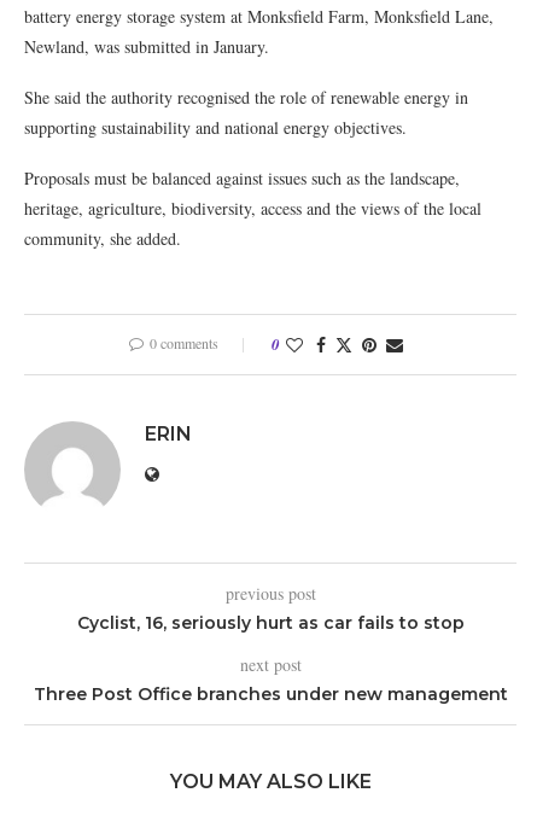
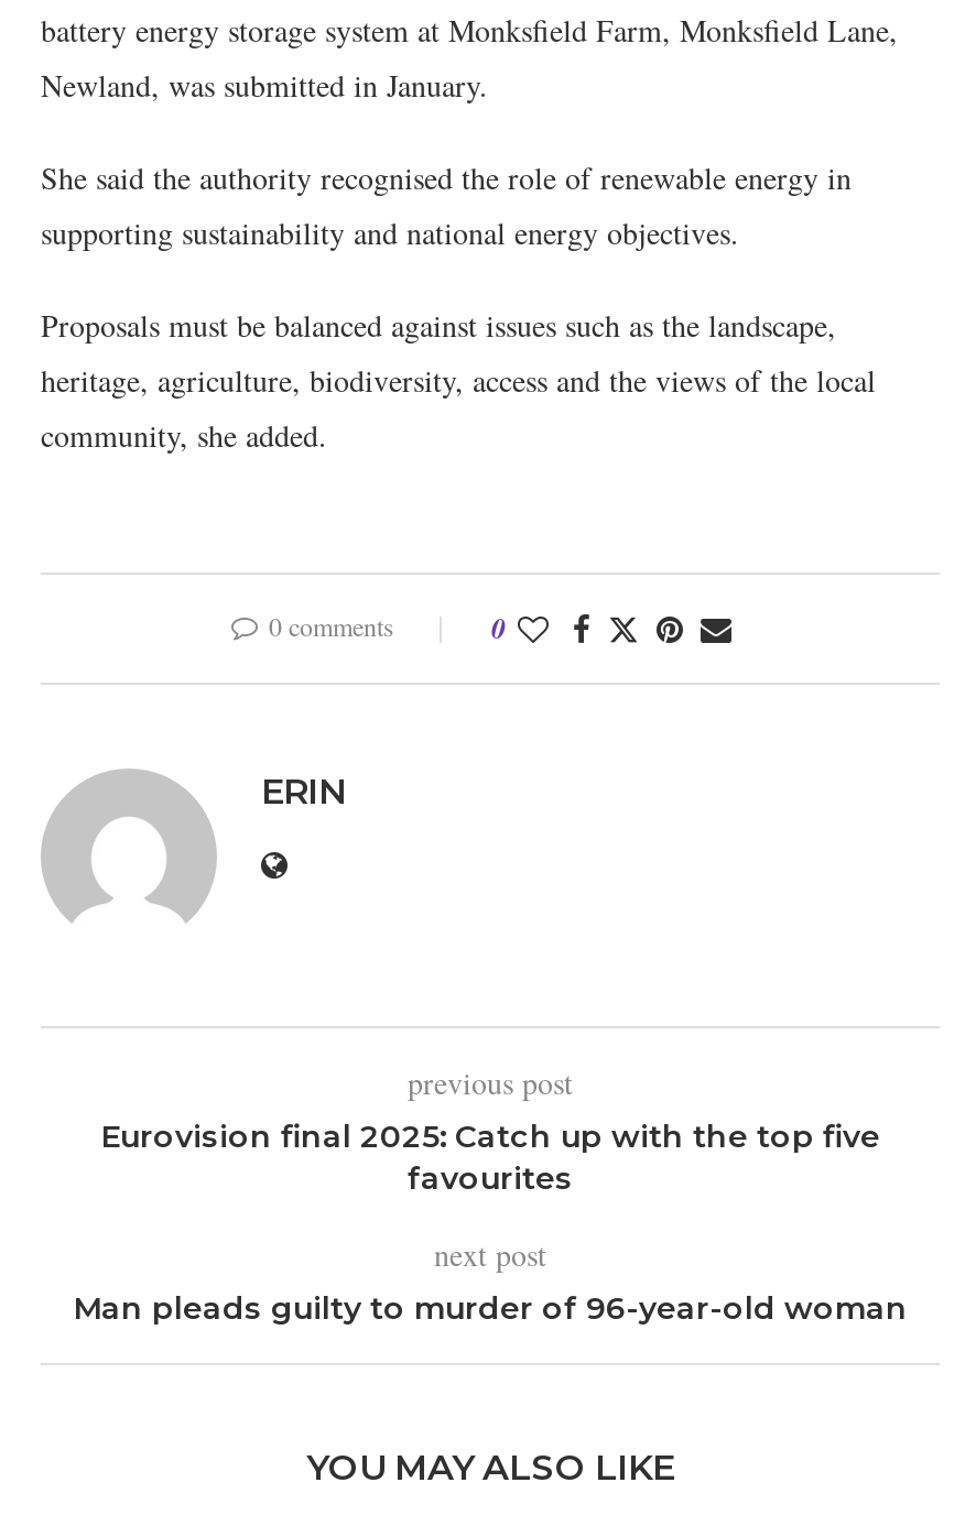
[77,612,464,634] Cyclist, 16, seriously hurt as car fails to stop -> [100,1117,880,1199] Eurovision final 2025: Catch up with the top five | favourites
[33,684,507,705] Three Post Office branches under new management -> [73,1289,908,1328] Man pleads guilty to murder of 96-year-old woman

